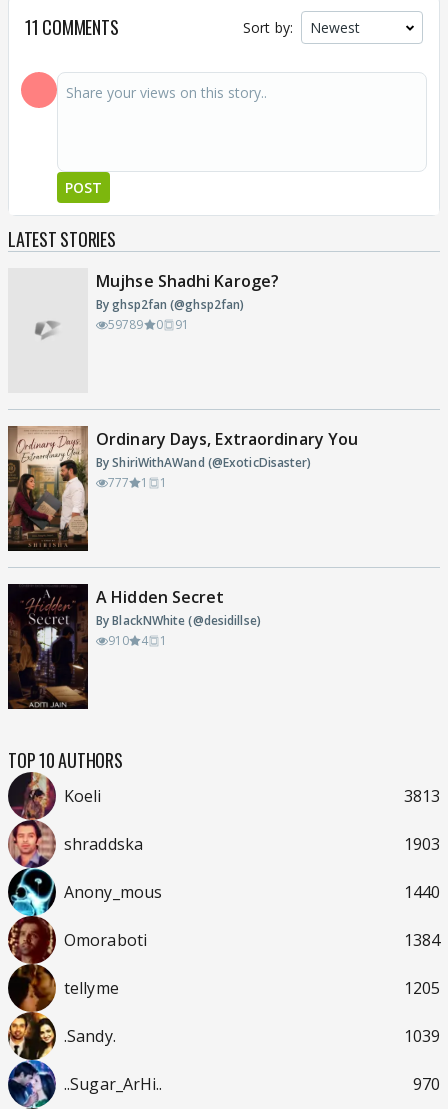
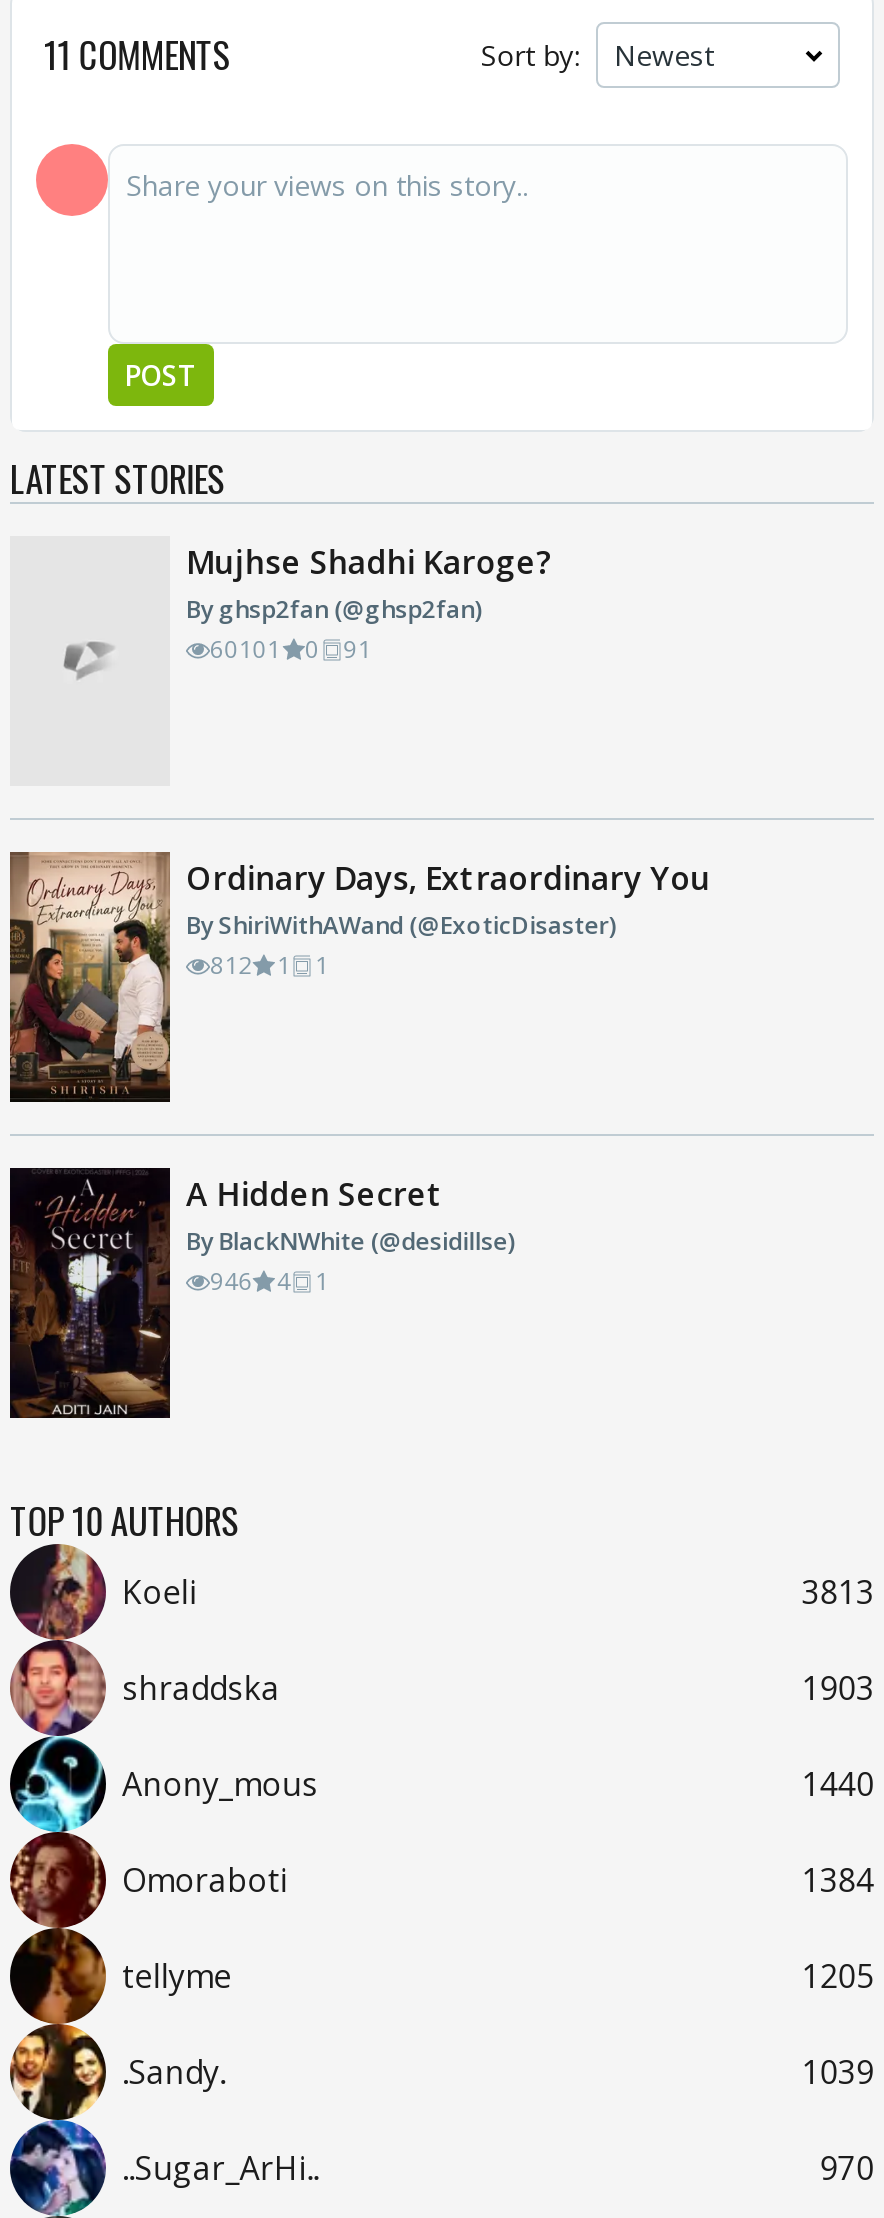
[108,316,189,333] 59789 0 91 -> [210,632,372,666] 60101 0 91
[108,474,167,491] 777 1 1 -> [210,948,329,982] 812 1 1
[108,632,167,649] 910 4 1 -> [210,1264,329,1298] 946 4 1

